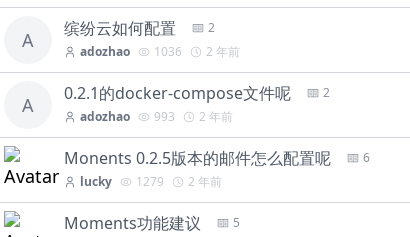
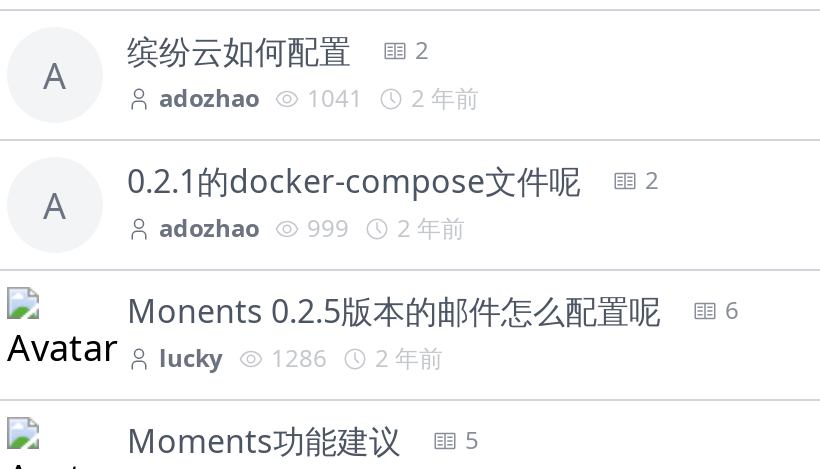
[80,43,240,60] adozhao 1036 2 年前 -> [159,81,479,115] adozhao 1041 2 年前
[80,108,233,125] adozhao 993 2 年前 -> [159,211,465,245] adozhao 999 2 年前
[80,173,222,190] lucky 1279 2 年前 -> [159,341,443,375] lucky 1286 2 年前

